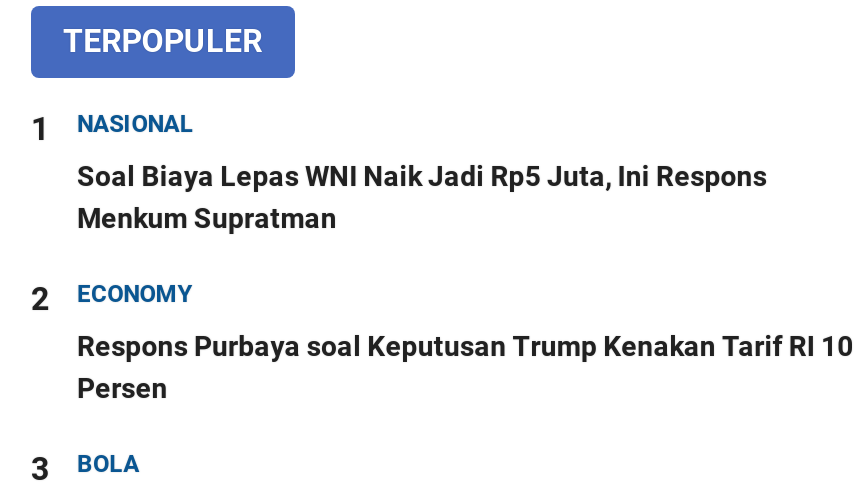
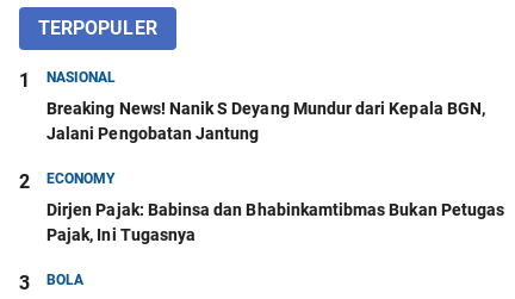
[77,160,767,234] Soal Biaya Lepas WNI Naik Jadi Rp5 Juta, Ini Respons | Menkum Supratman -> [46,99,485,143] Breaking News! Nanik S Deyang Mundur dari Kepala BGN, | Jalani Pengobatan Jantung
[77,330,853,404] Respons Purbaya soal Keputusan Trump Kenakan Tarif RI 10 | Persen -> [46,200,504,244] Dirjen Pajak: Babinsa dan Bhabinkamtibmas Bukan Petugas | Pajak, Ini Tugasnya

